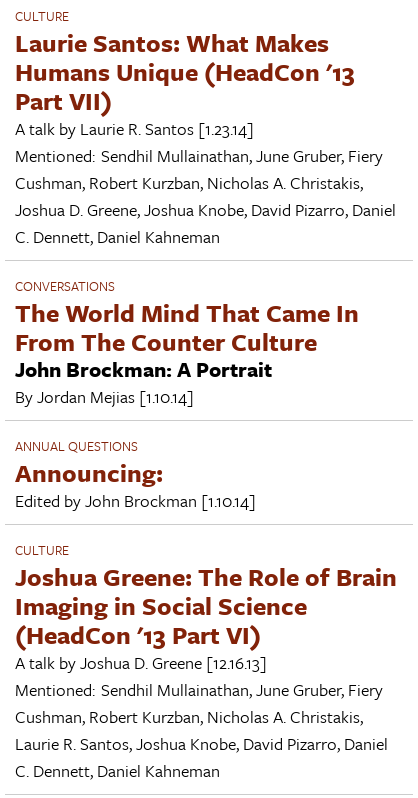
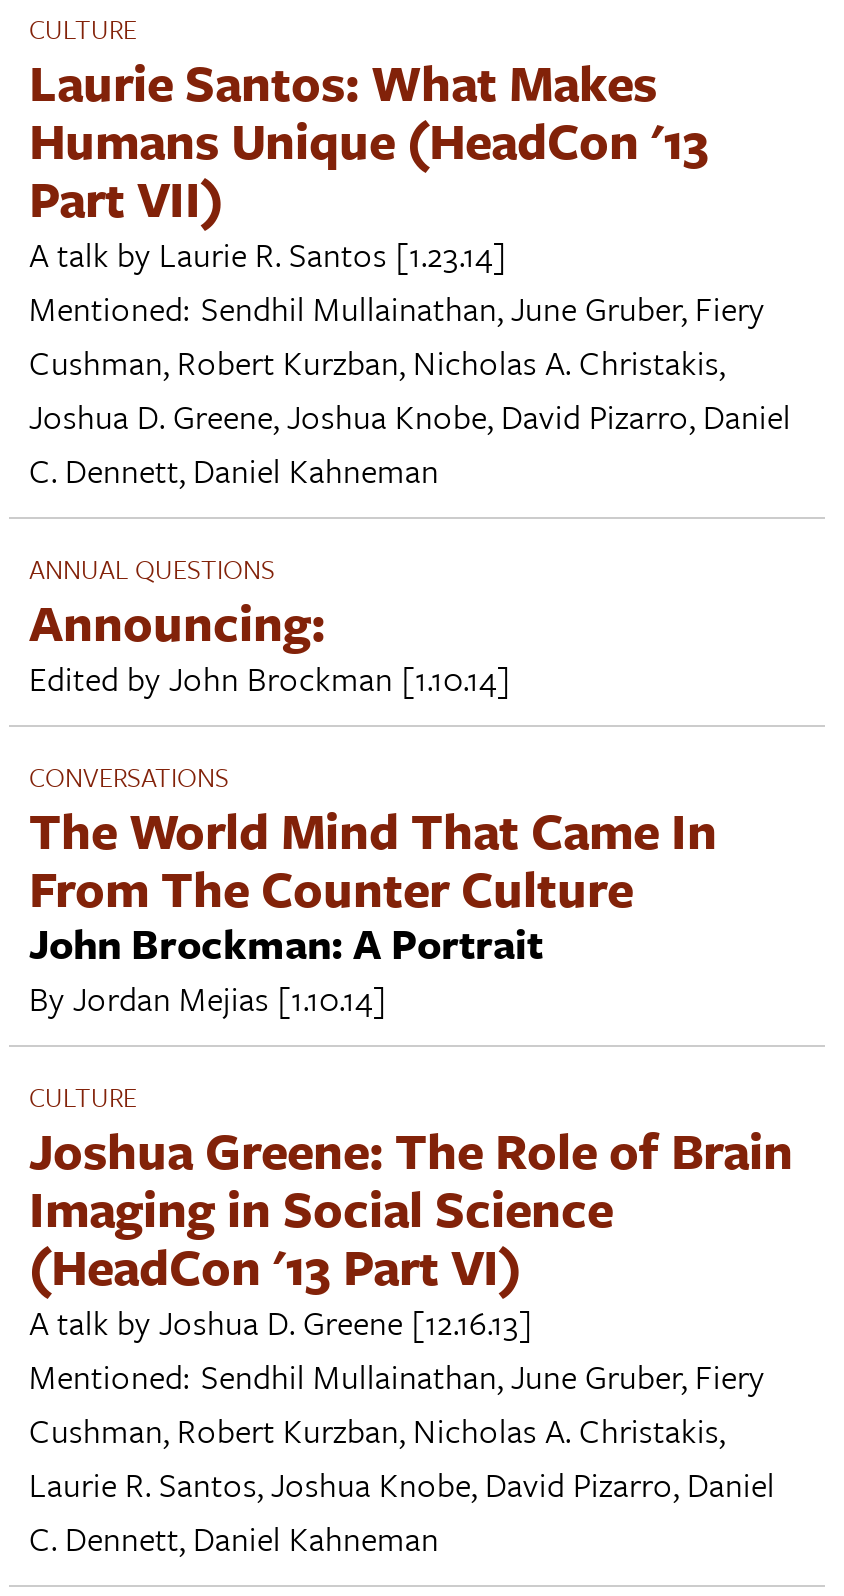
moved [15,276,359,409] -> [29,756,717,1022]: CONVERSATIONS | The World Mind That Came In | From The Counter Culture | John Brockman: A Portrait | By Jordan Mejias [1.10.14]
moved [15,436,256,513] -> [29,548,511,702]: ANNUAL QUESTIONS | Announcing: | Edited by John Brockman [1.10.14]

